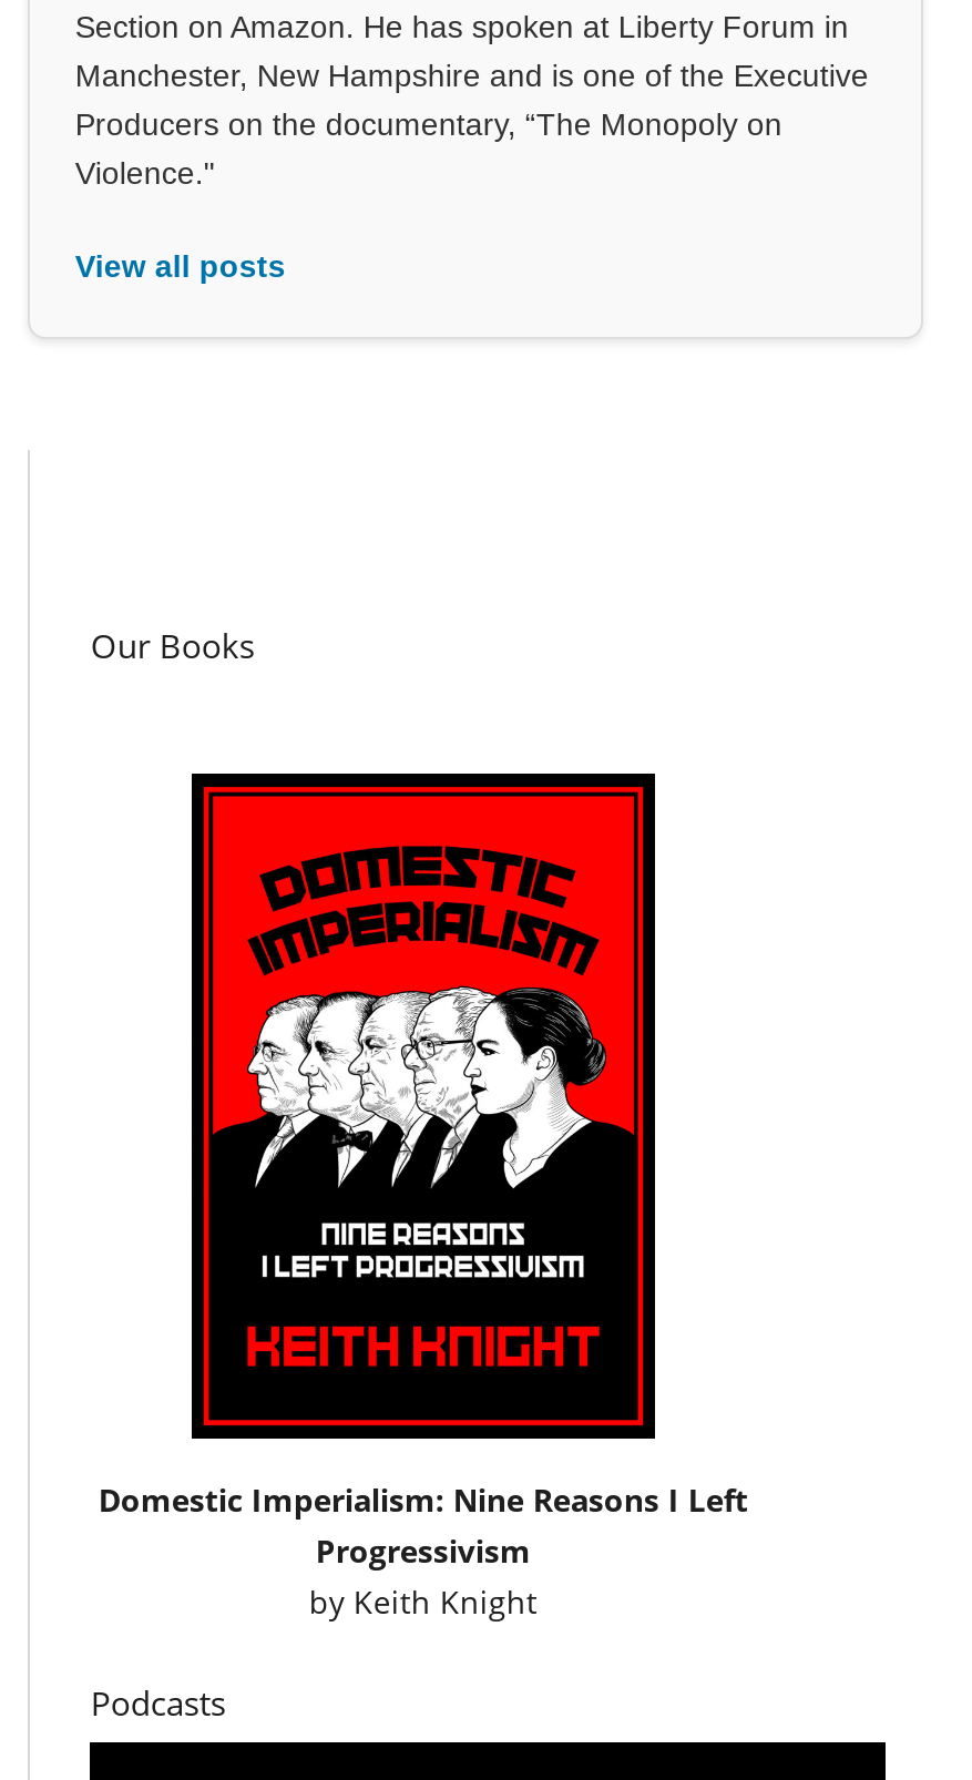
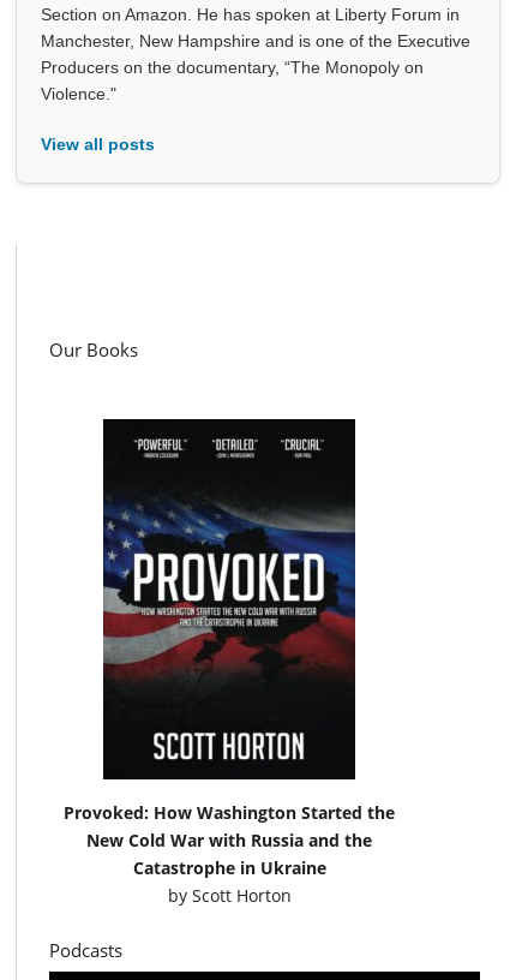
[98,785,748,1624] [image] | Domestic Imperialism: Nine Reasons I Left | Progressivism | by Keith Knight -> [64,426,395,907] [image] | Provoked: How Washington Started the | New Cold War with Russia and the | Catastrophe in Ukraine | by Scott Horton

